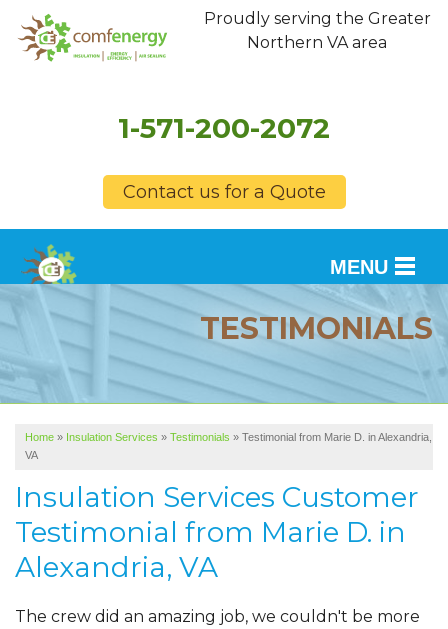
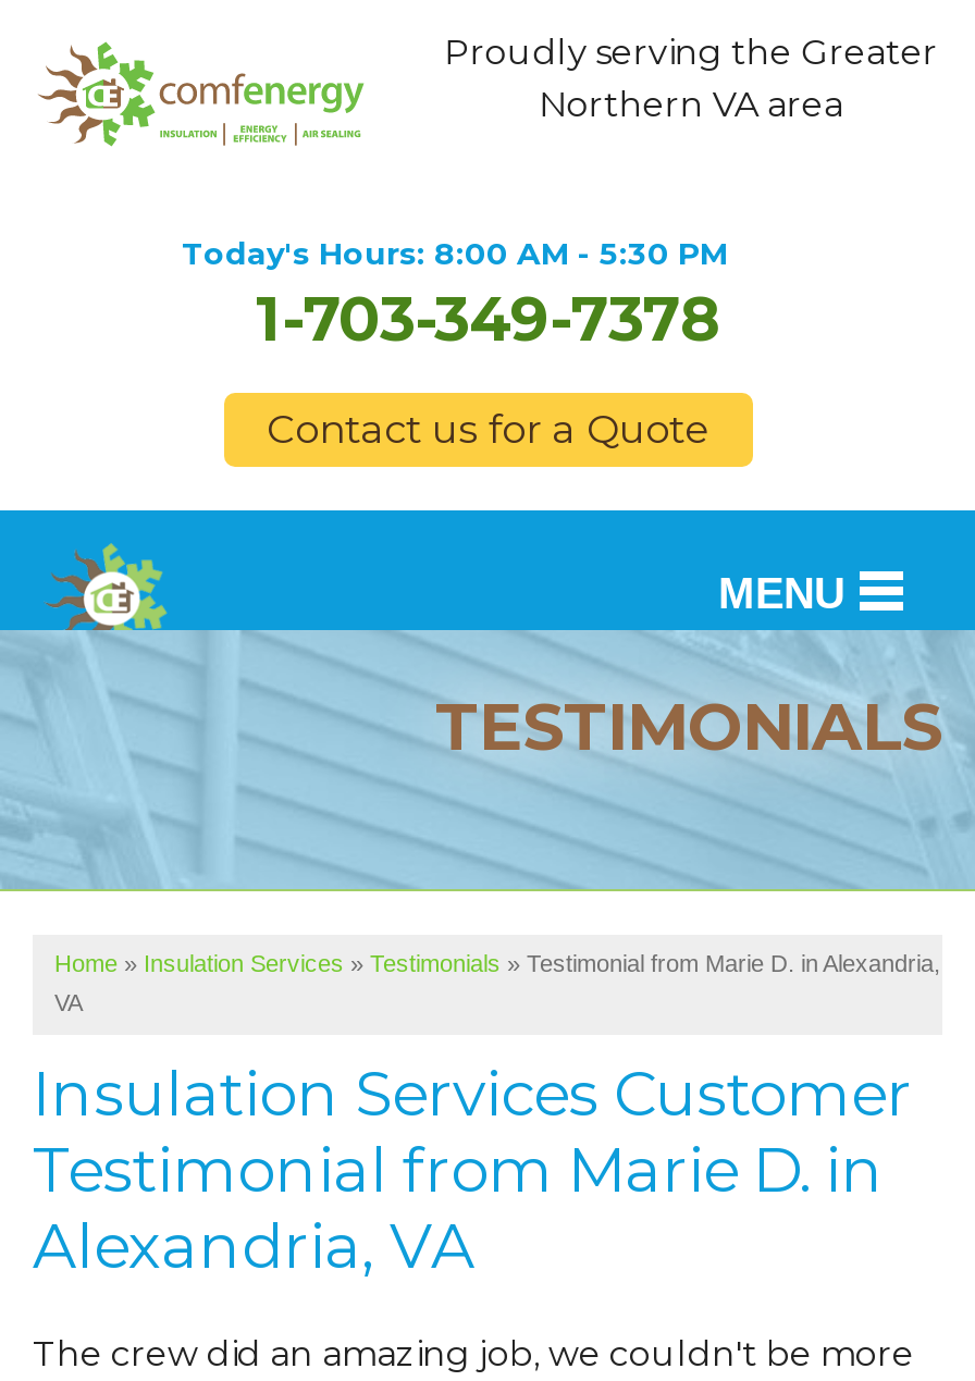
[118,110,330,144] 1-571-200-2072 -> [182,233,728,355] Today's Hours: 8:00 AM - 5:30 PM | 1-703-349-7378

